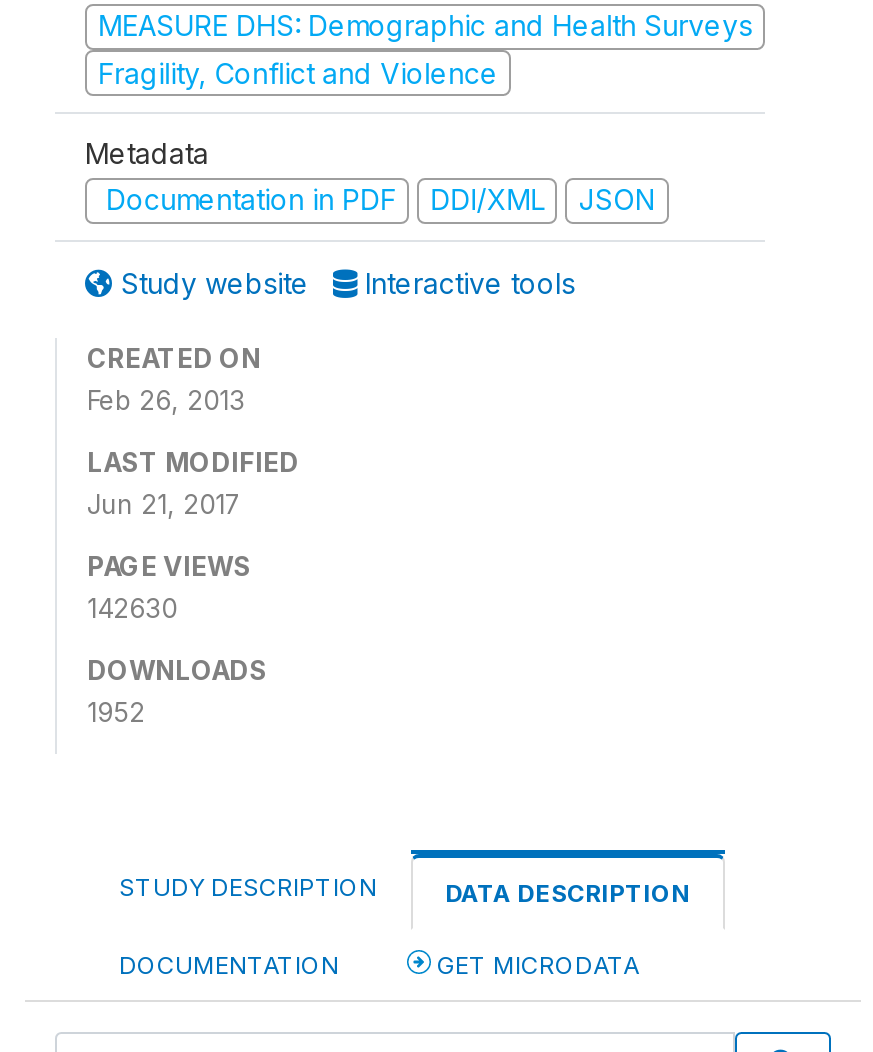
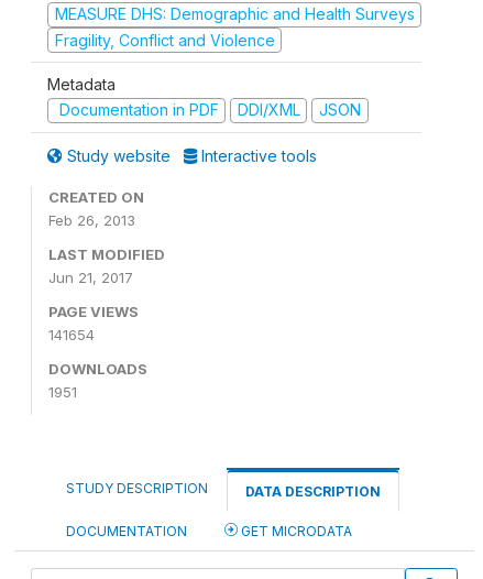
[87,591,177,623] 142630 -> [48,325,95,343] 141654
[87,695,145,727] 1952 -> [48,383,77,400] 1951

